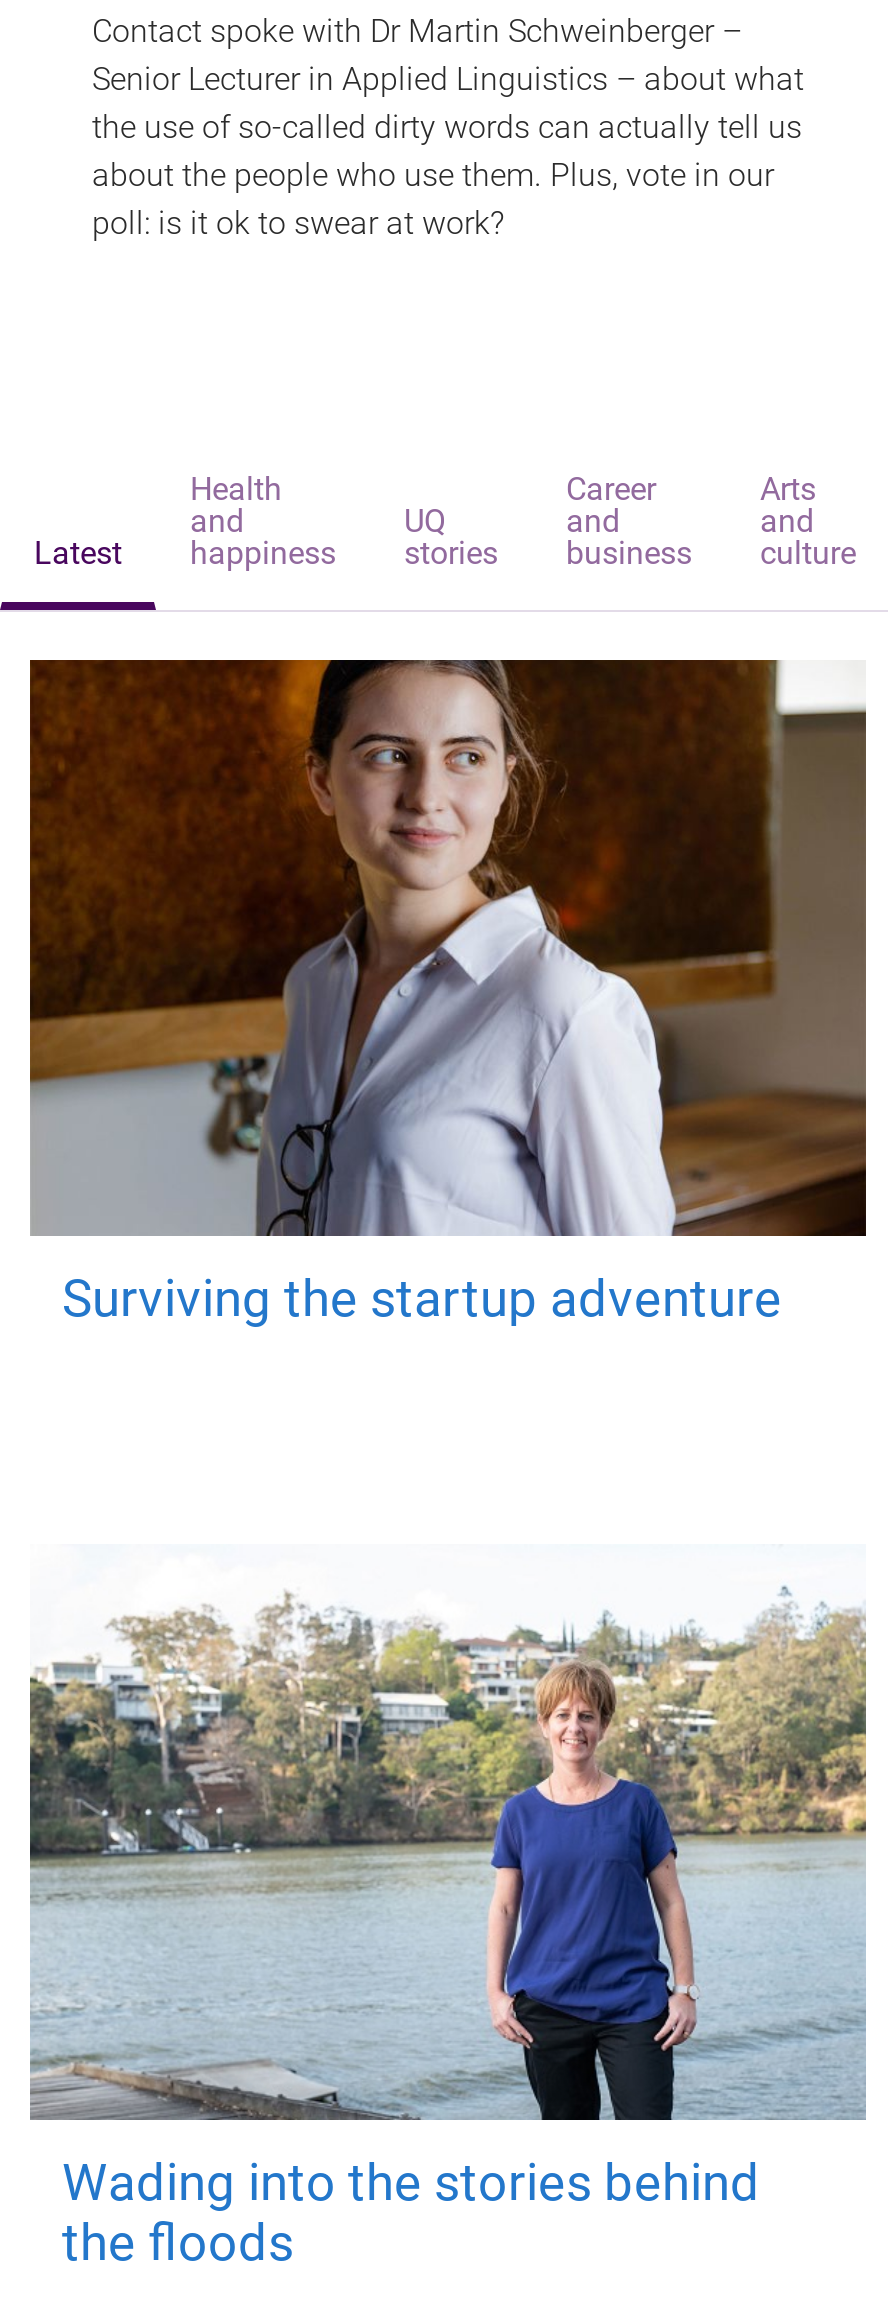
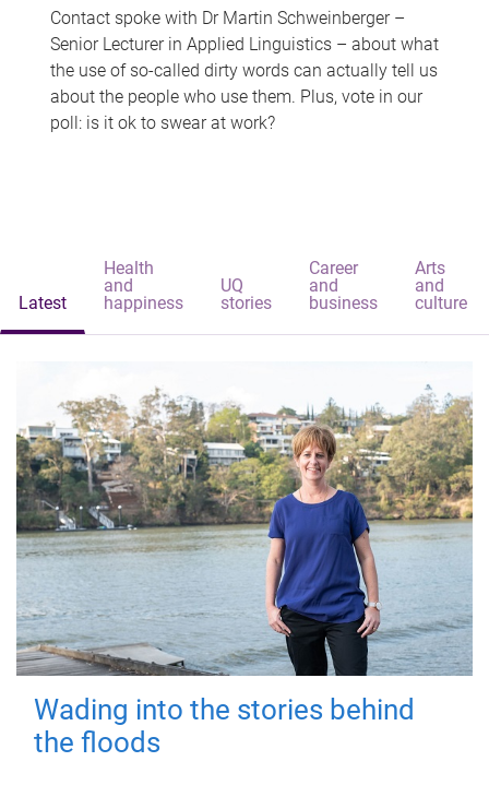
[28,658,868,1328] [image] | Surviving the startup adventure -> none

